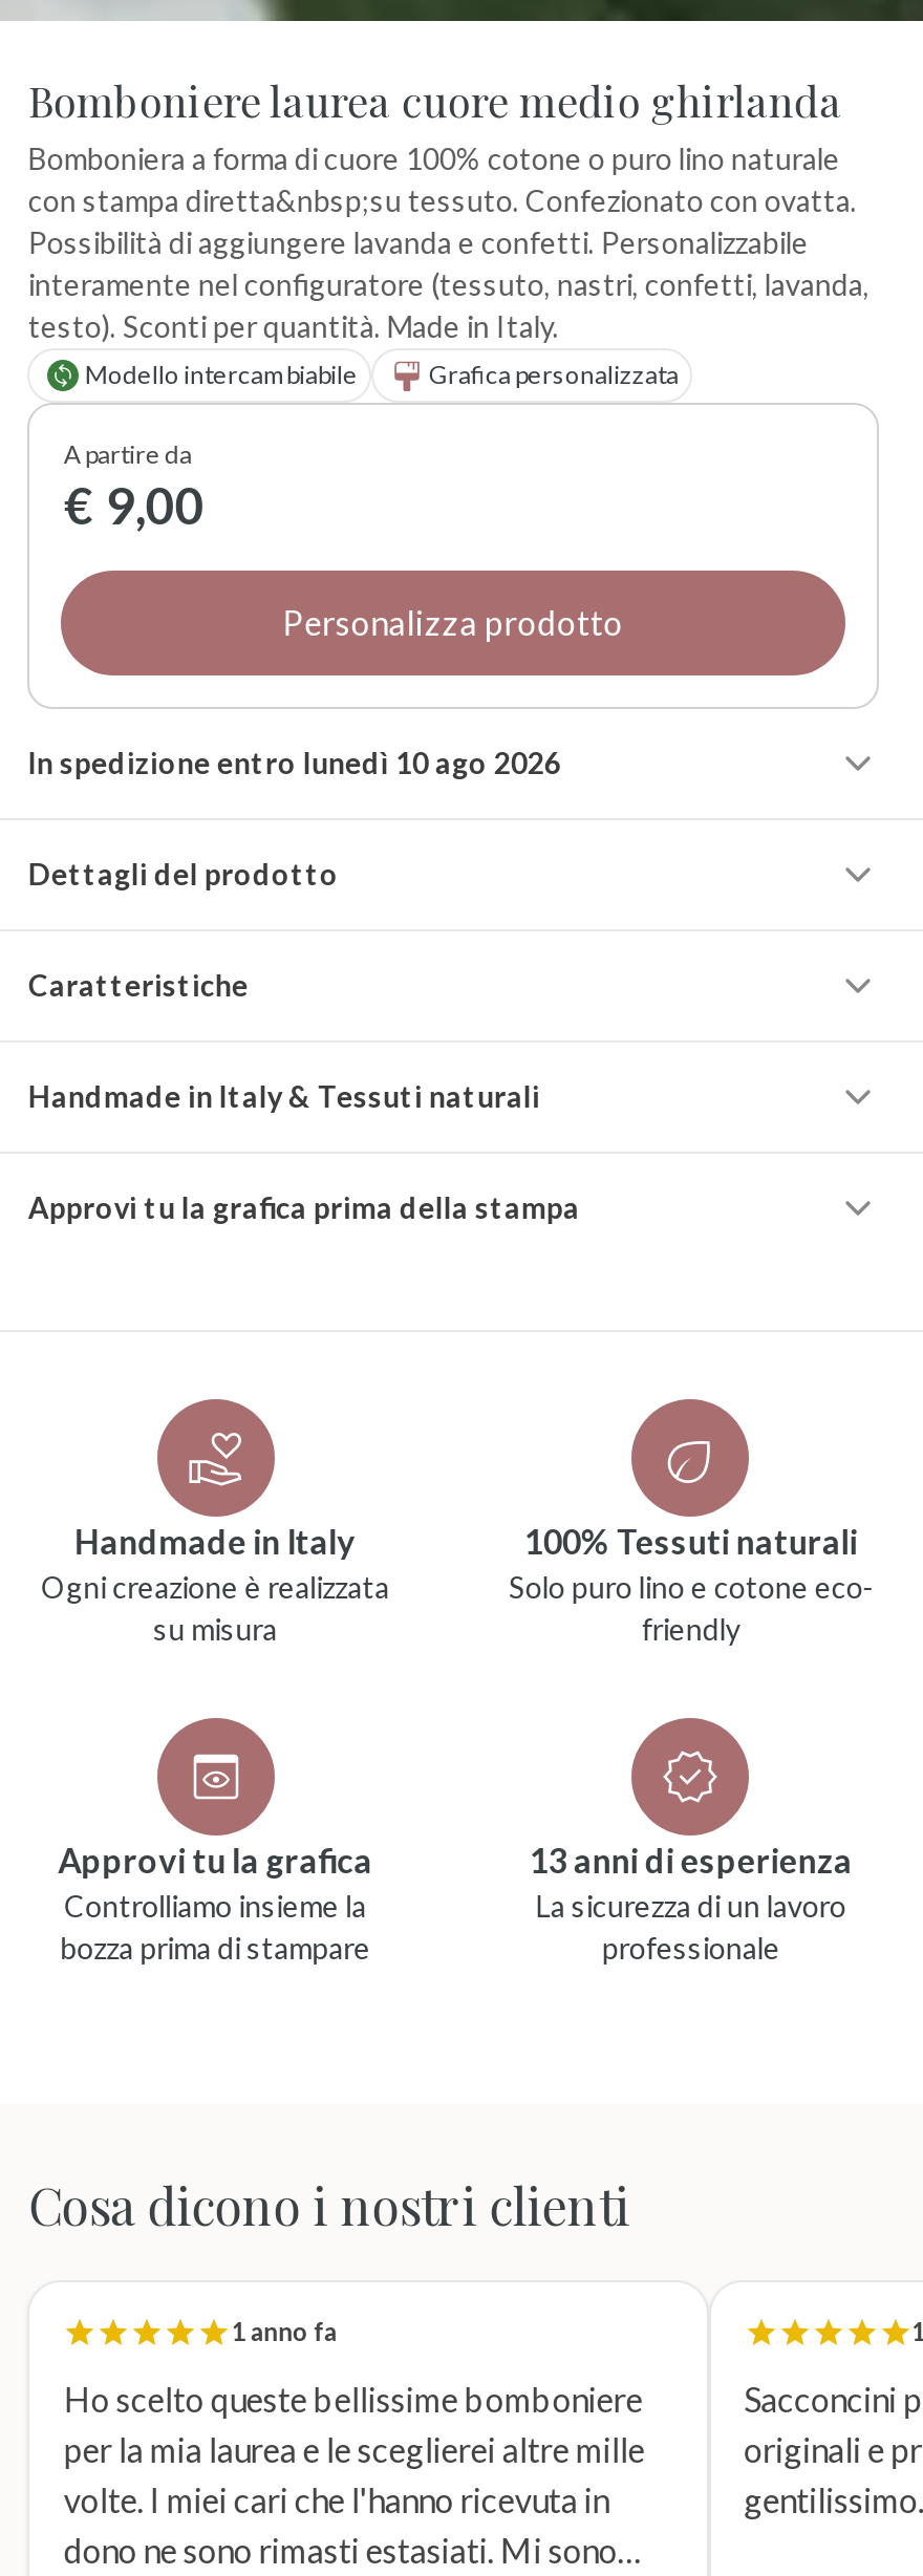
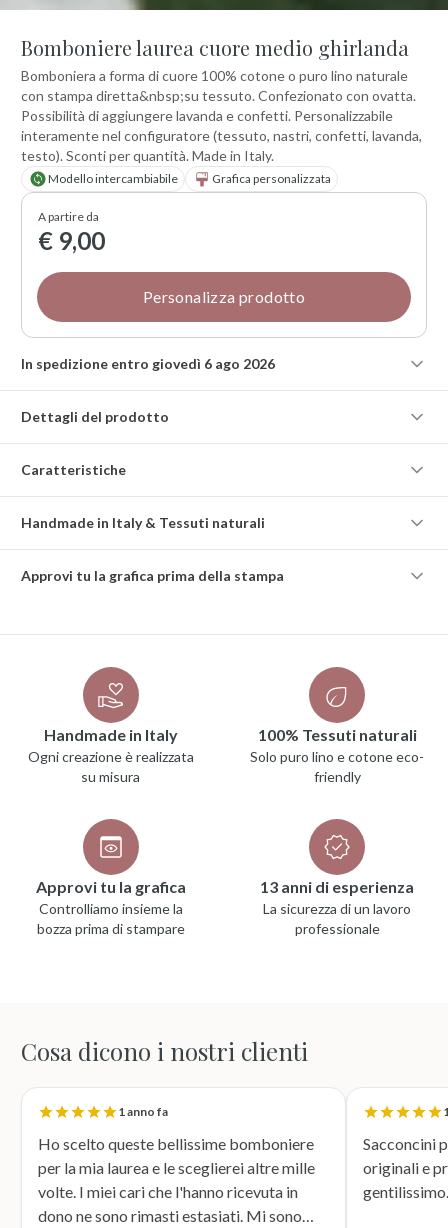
[28,746,561,781] In spedizione entro lunedì 10 ago 2026 -> [21,355,275,372] In spedizione entro giovedì 6 ago 2026

